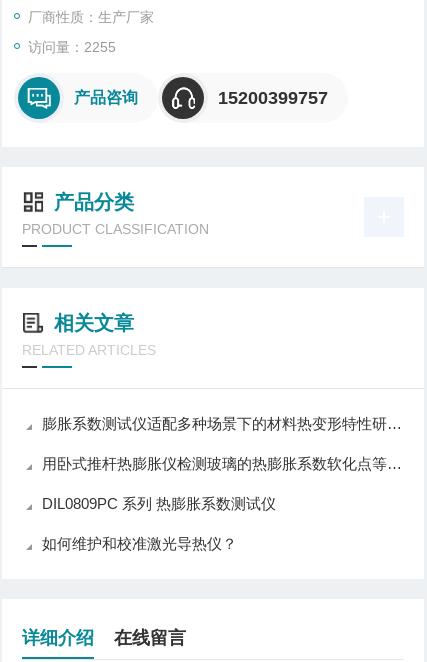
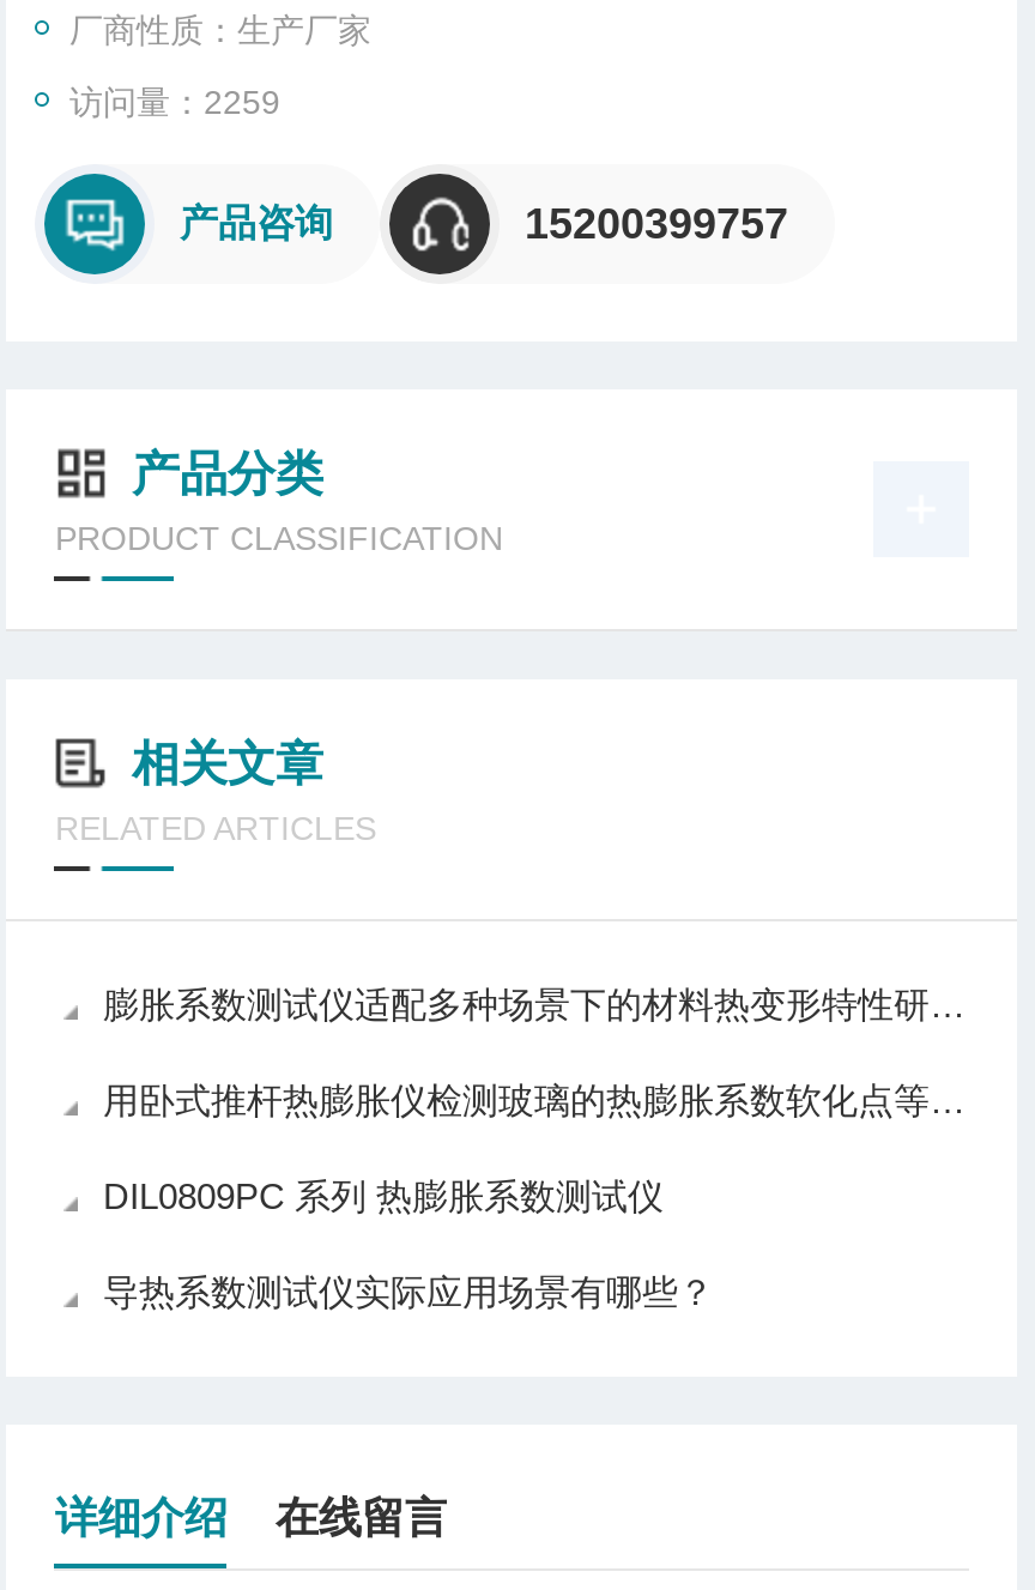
[28,39,116,55] 访问量：2255 -> [69,83,280,121] 访问量：2259
[42,535,237,552] 如何维护和校准激光导热仪？ -> [103,1272,714,1312] 导热系数测试仪实际应用场景有哪些？

